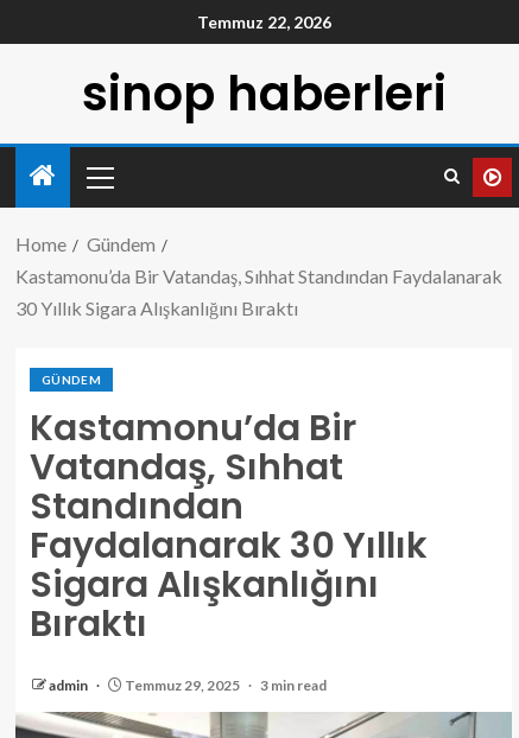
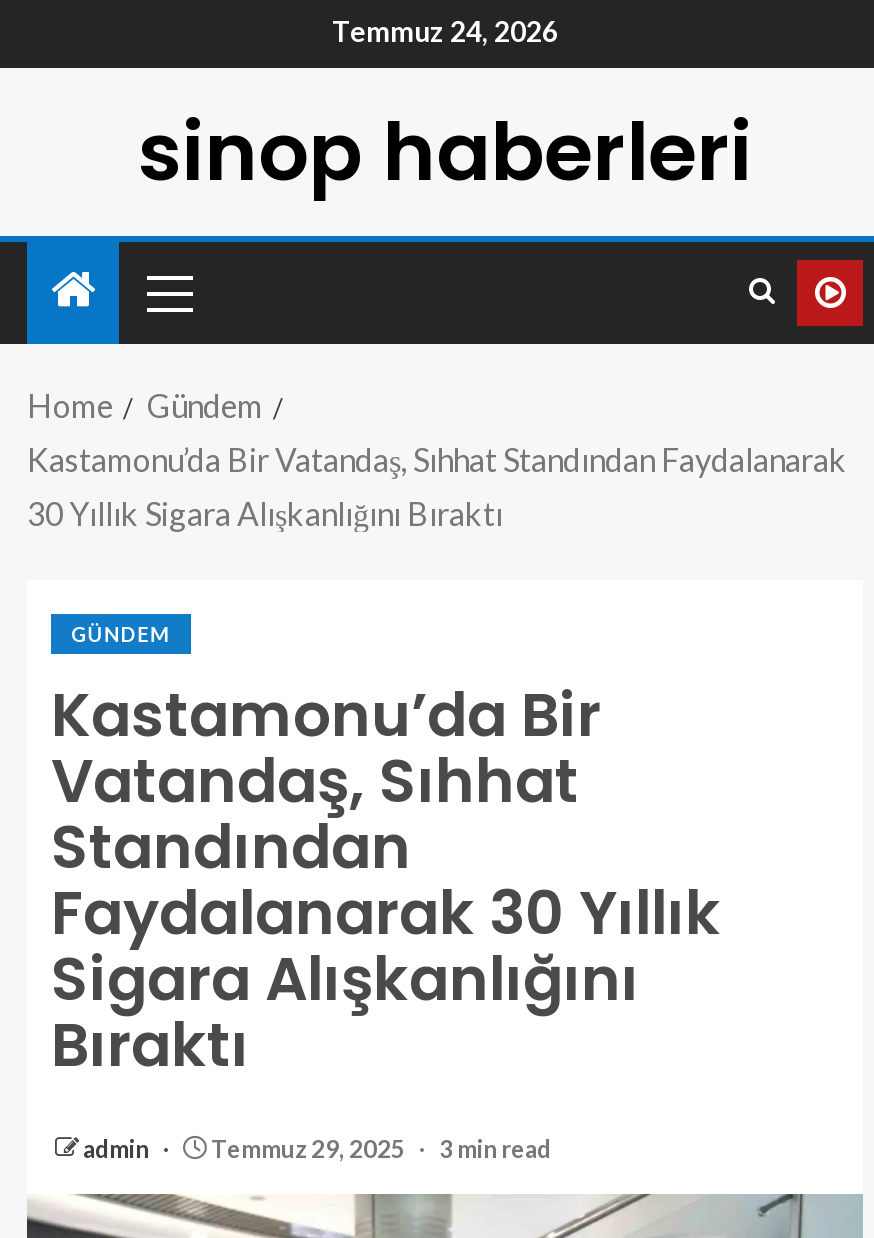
[197,12,331,32] Temmuz 22, 2026 -> [332,14,558,48] Temmuz 24, 2026

